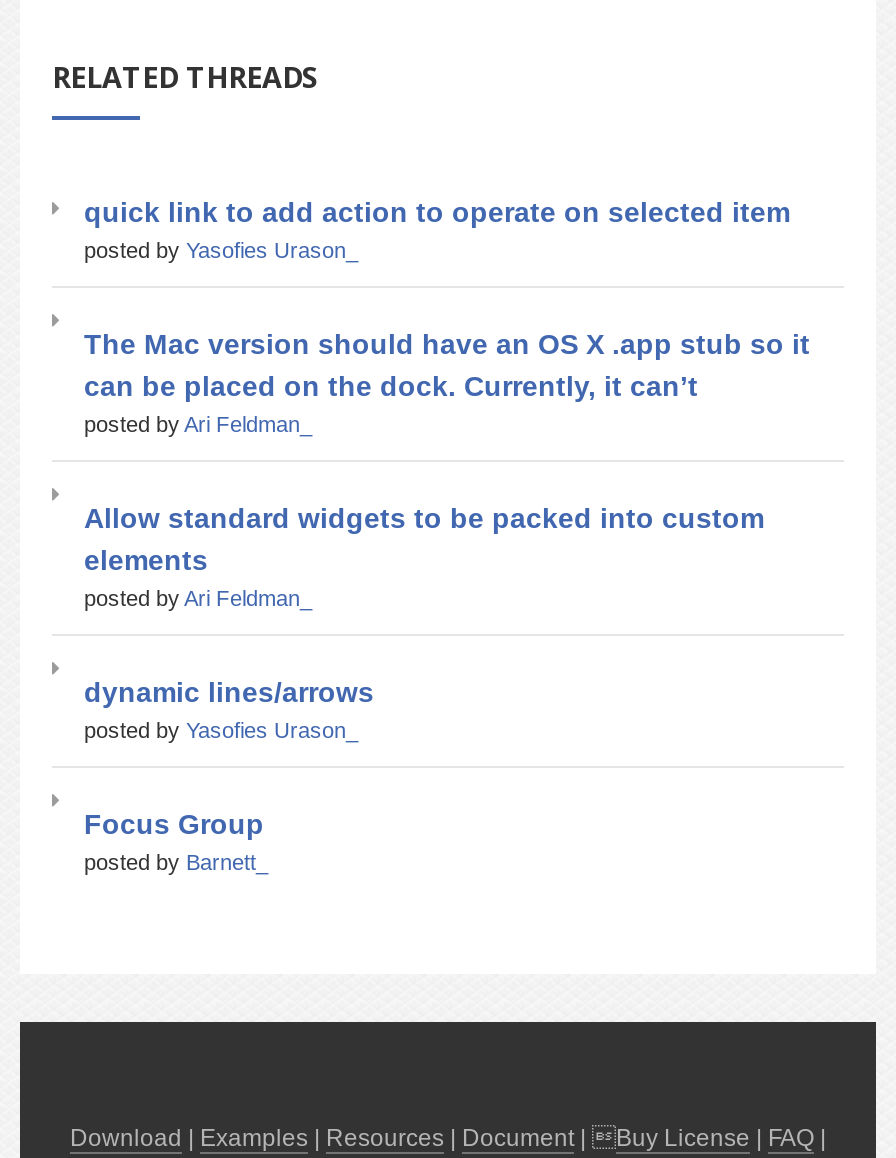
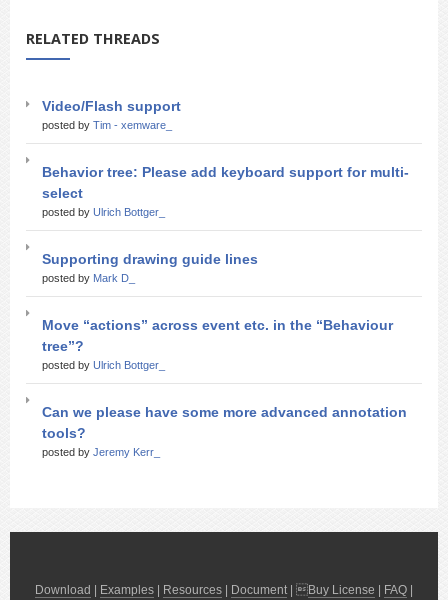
[84,196,790,262] quick link to add action to operate on selected item | posted by Yasofies Urason_ -> [42,98,181,131] Video/Flash support | posted by Tim - xemware_
[84,328,810,436] The Mac version should have an OS X .app stub so it | can be placed on the dock. Currently, it can’t | posted by Ari Feldman_ -> [42,164,409,218] Behavior tree: Please add keyboard support for multi- | select | posted by Ulrich Bottger_
[84,502,764,610] Allow standard widgets to be packed into custom | elements | posted by Ari Feldman_ -> [42,251,258,284] Supporting drawing guide lines | posted by Mark D_
[84,676,374,742] dynamic lines/arrows | posted by Yasofies Urason_ -> [42,317,393,371] Move “actions” across event etc. in the “Behaviour | tree”? | posted by Ulrich Bottger_
[84,808,268,874] Focus Group | posted by Barnett_ -> [42,404,407,458] Can we please have some more advanced annotation | tools? | posted by Jeremy Kerr_

